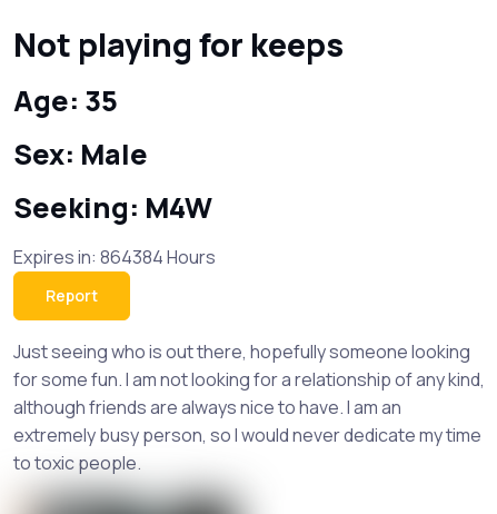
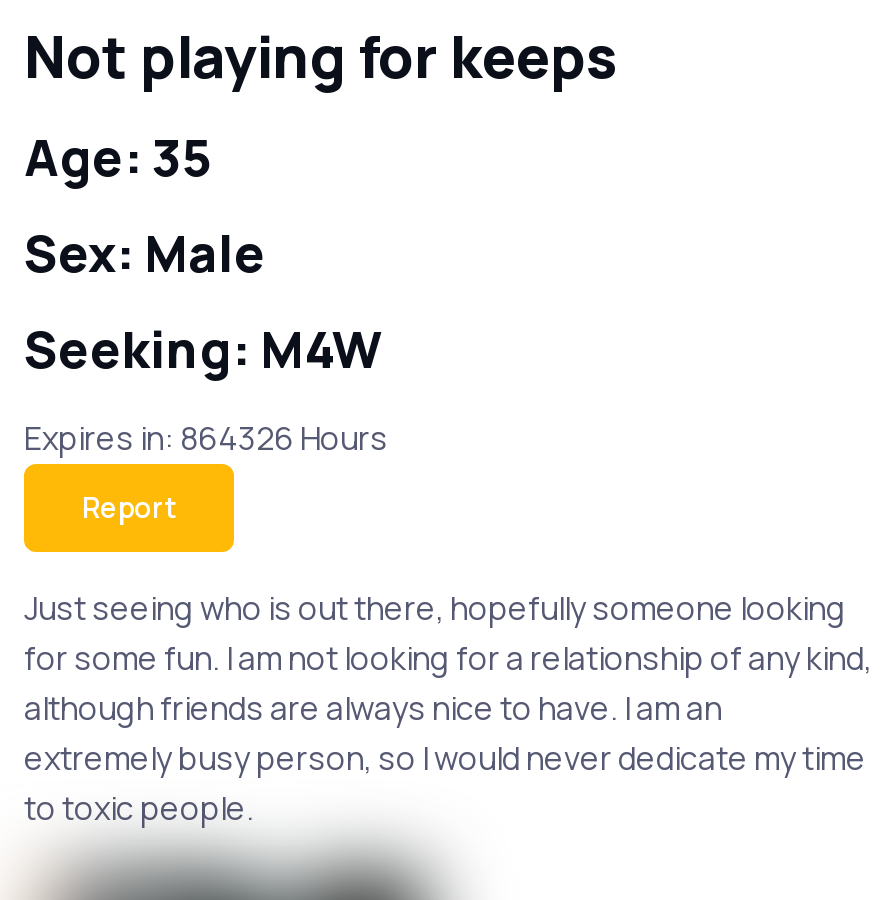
[13,245,216,269] Expires in: 864384 Hours -> [24,416,388,460] Expires in: 864326 Hours

